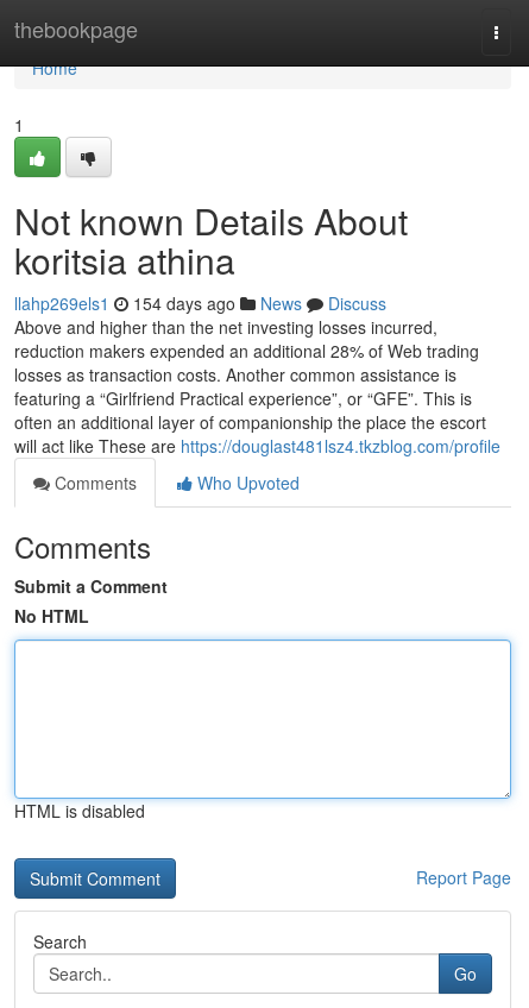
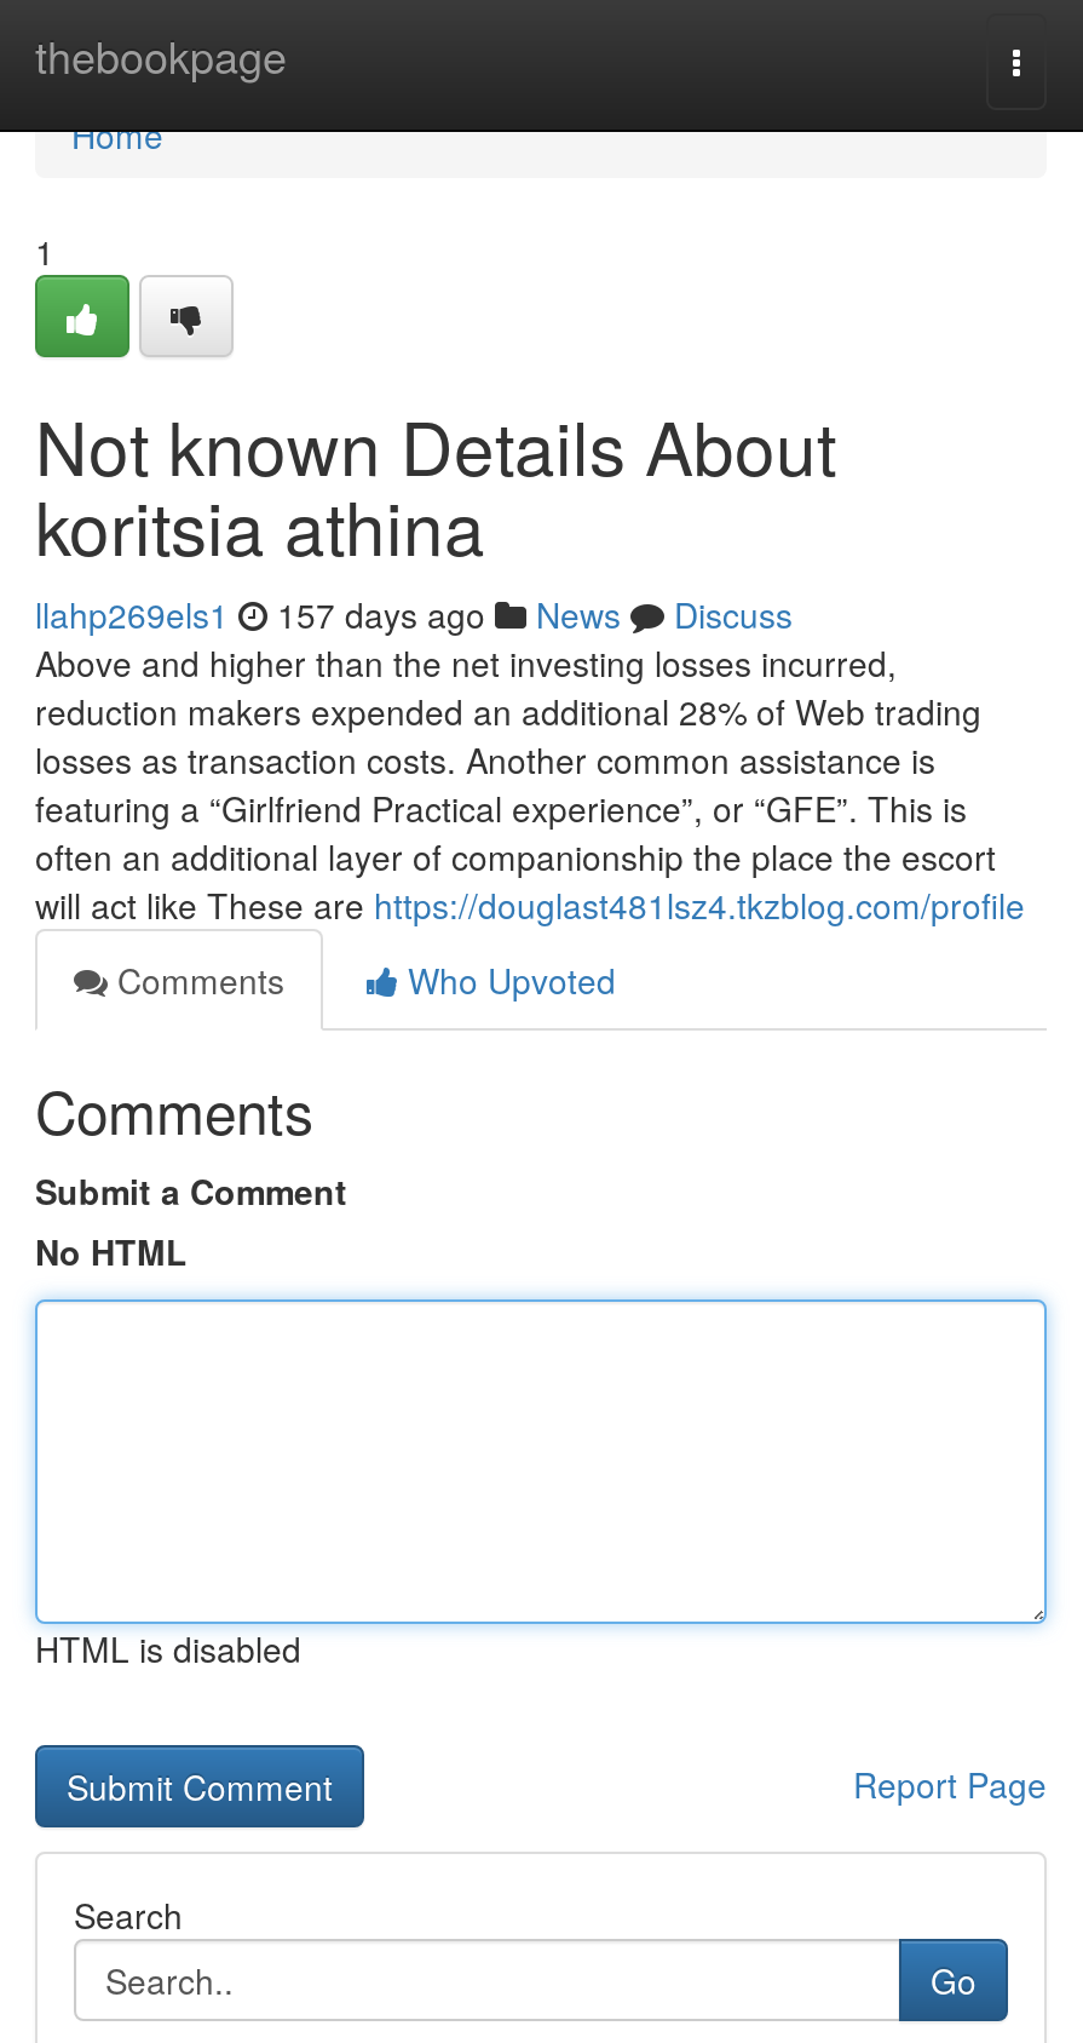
[14,291,386,315] llahp269els1 154 days ago News Discuss -> [35,590,793,638] llahp269els1 157 days ago News Discuss

